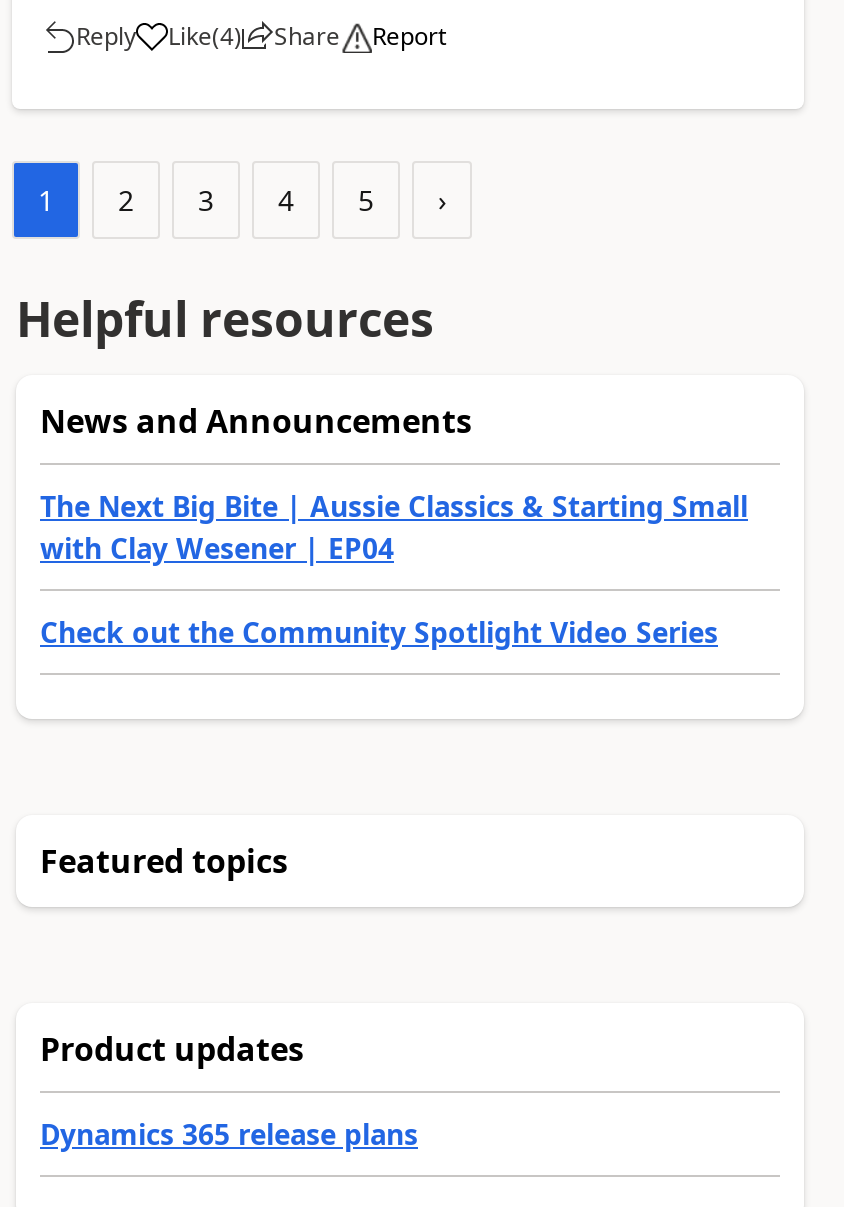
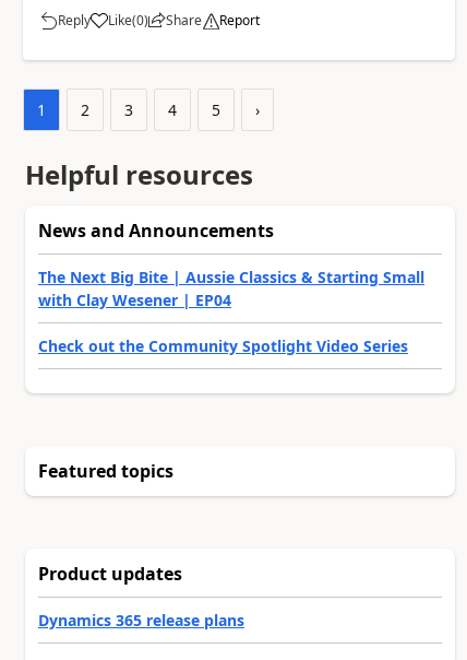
[212,19,242,53] (4) -> [132,11,148,30] (0)

